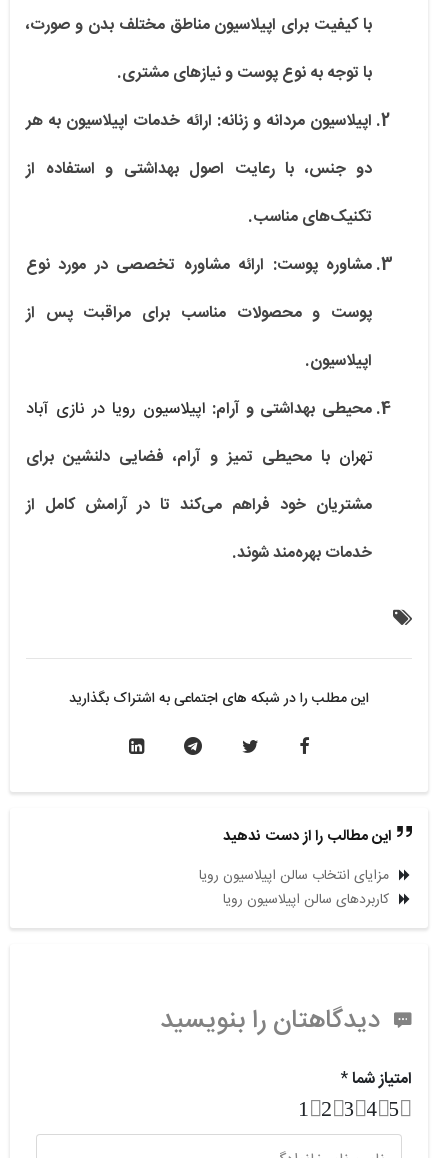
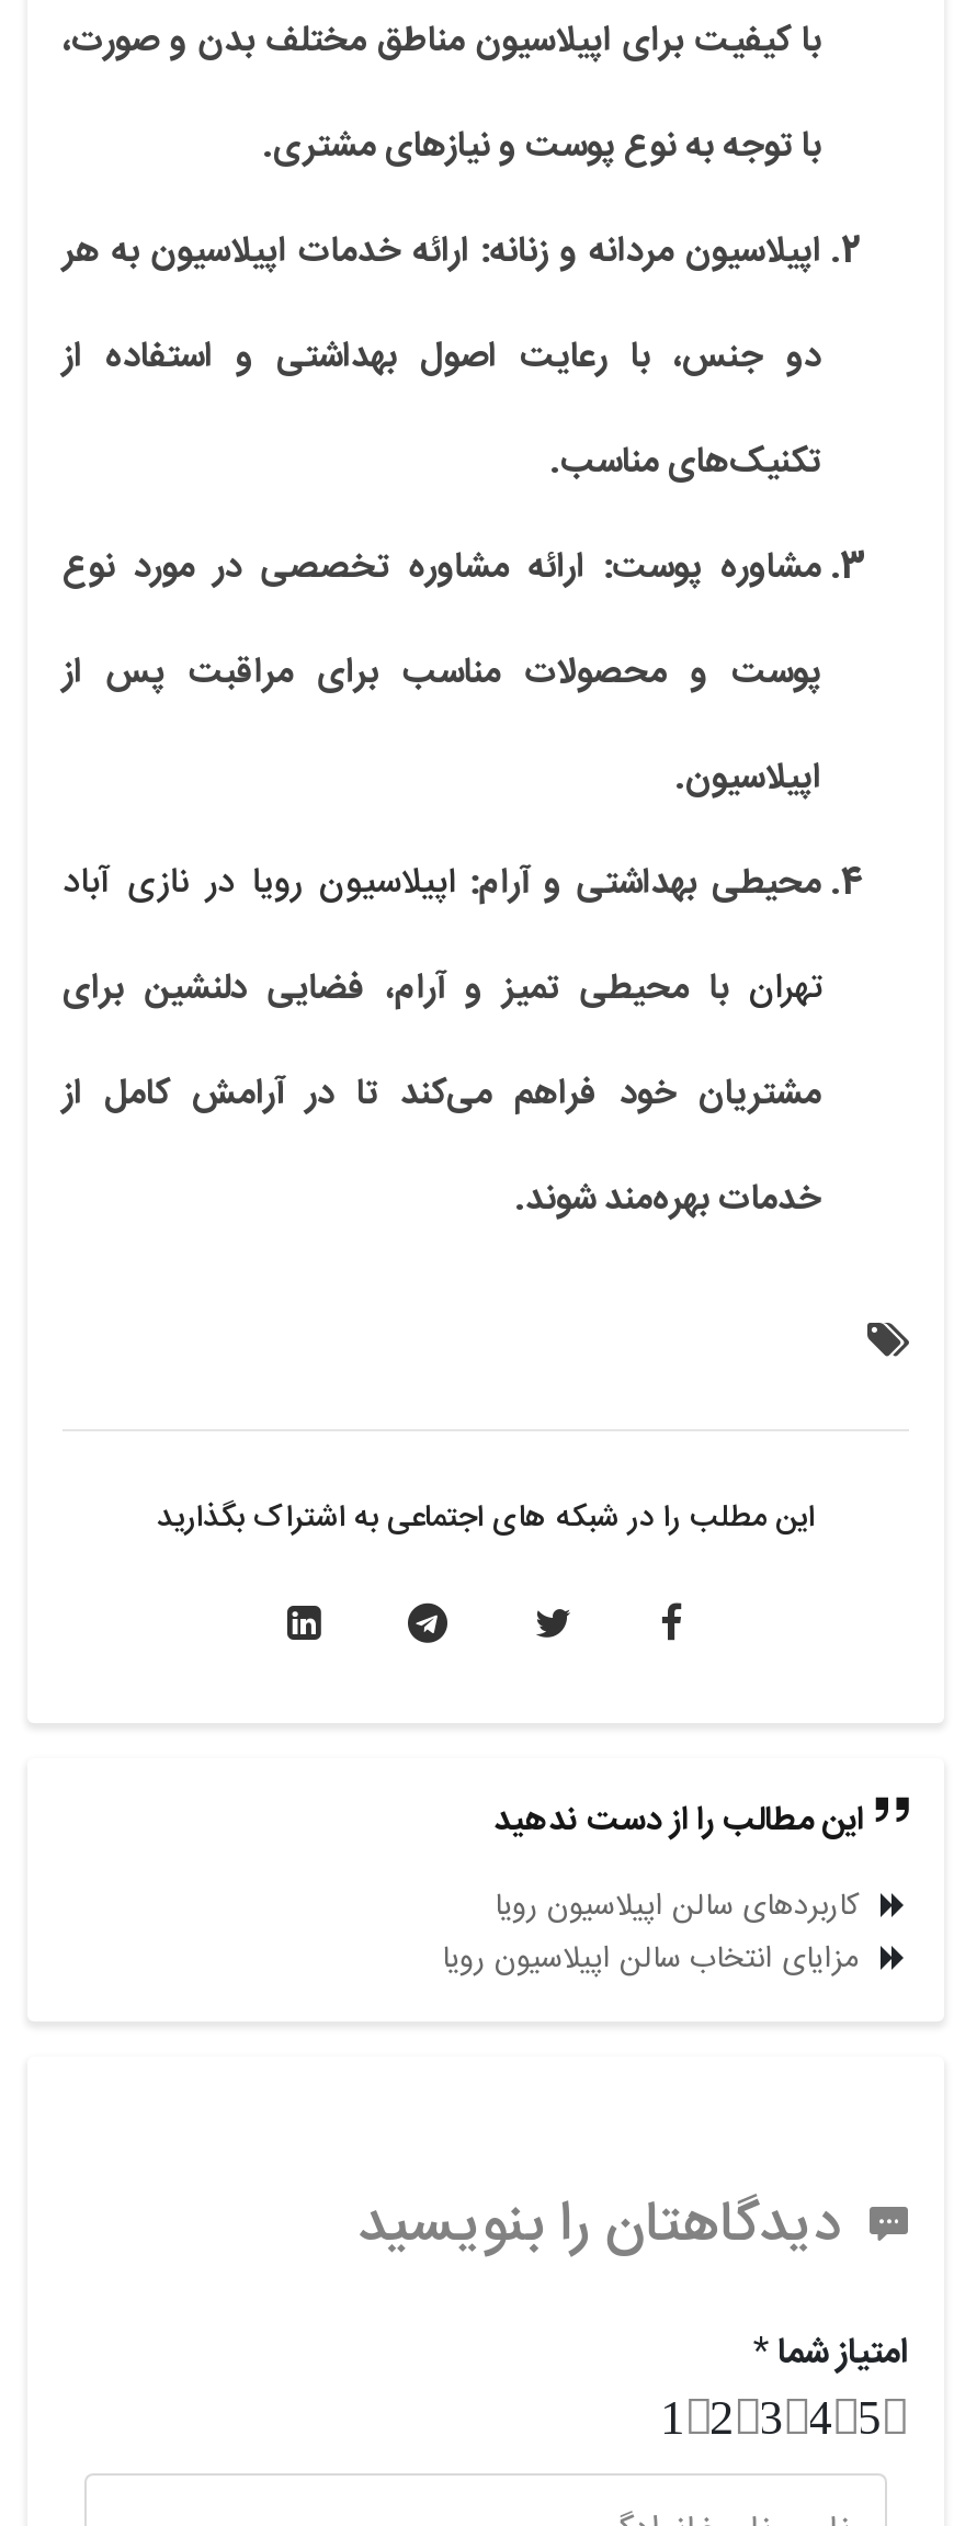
moved [199,864,389,888] -> [442,1933,859,1986]: مزایای انتخاب سالن اپیلاسیون رویا
moved [223,888,389,912] -> [495,1881,859,1933]: کاربردهای سالن اپیلاسیون رویا

